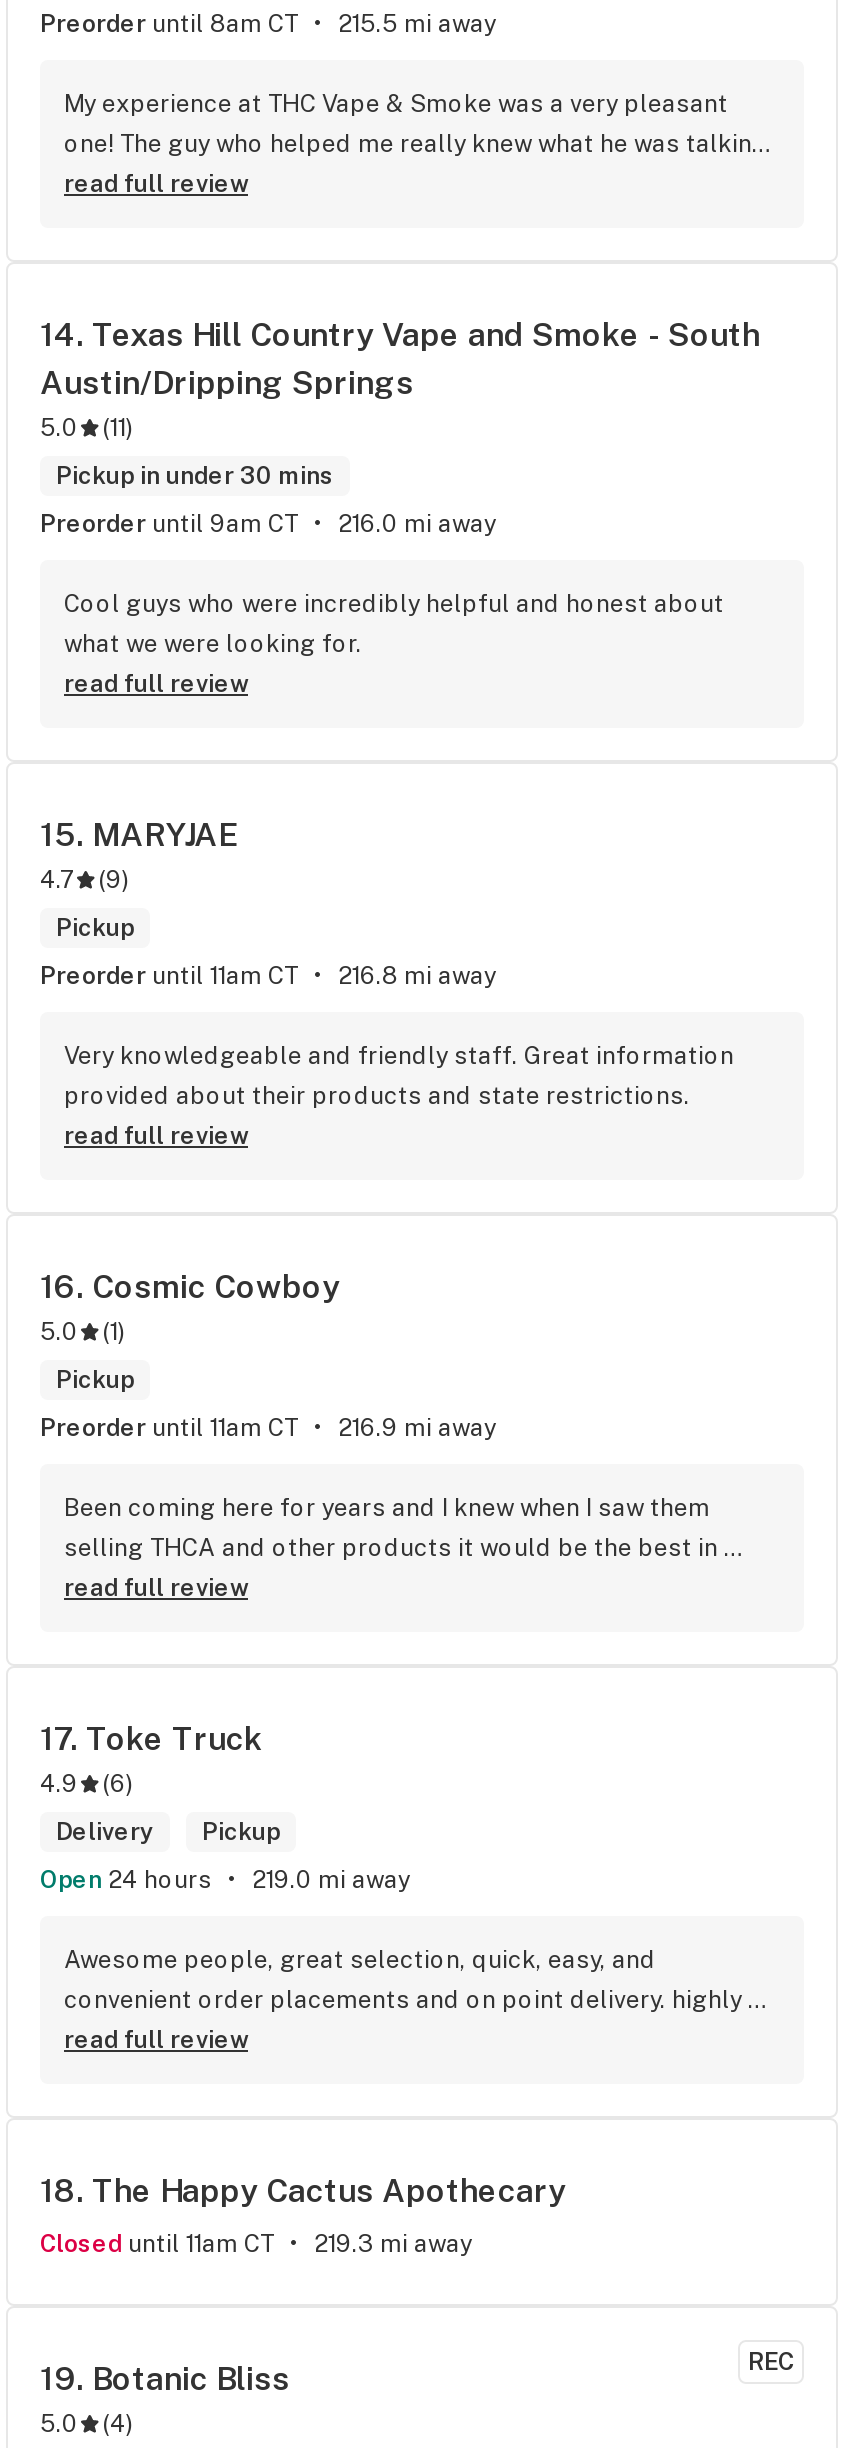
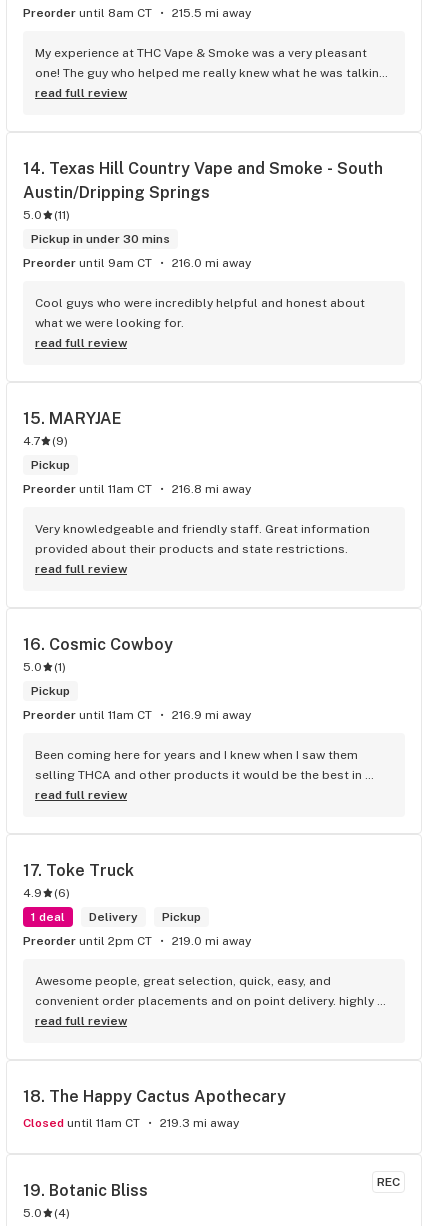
none -> [31,910,65,924] 1 deal
[58,1866,212,1894] Open 24 hours -> [31,934,152,948] Preorder until 2pm CT

